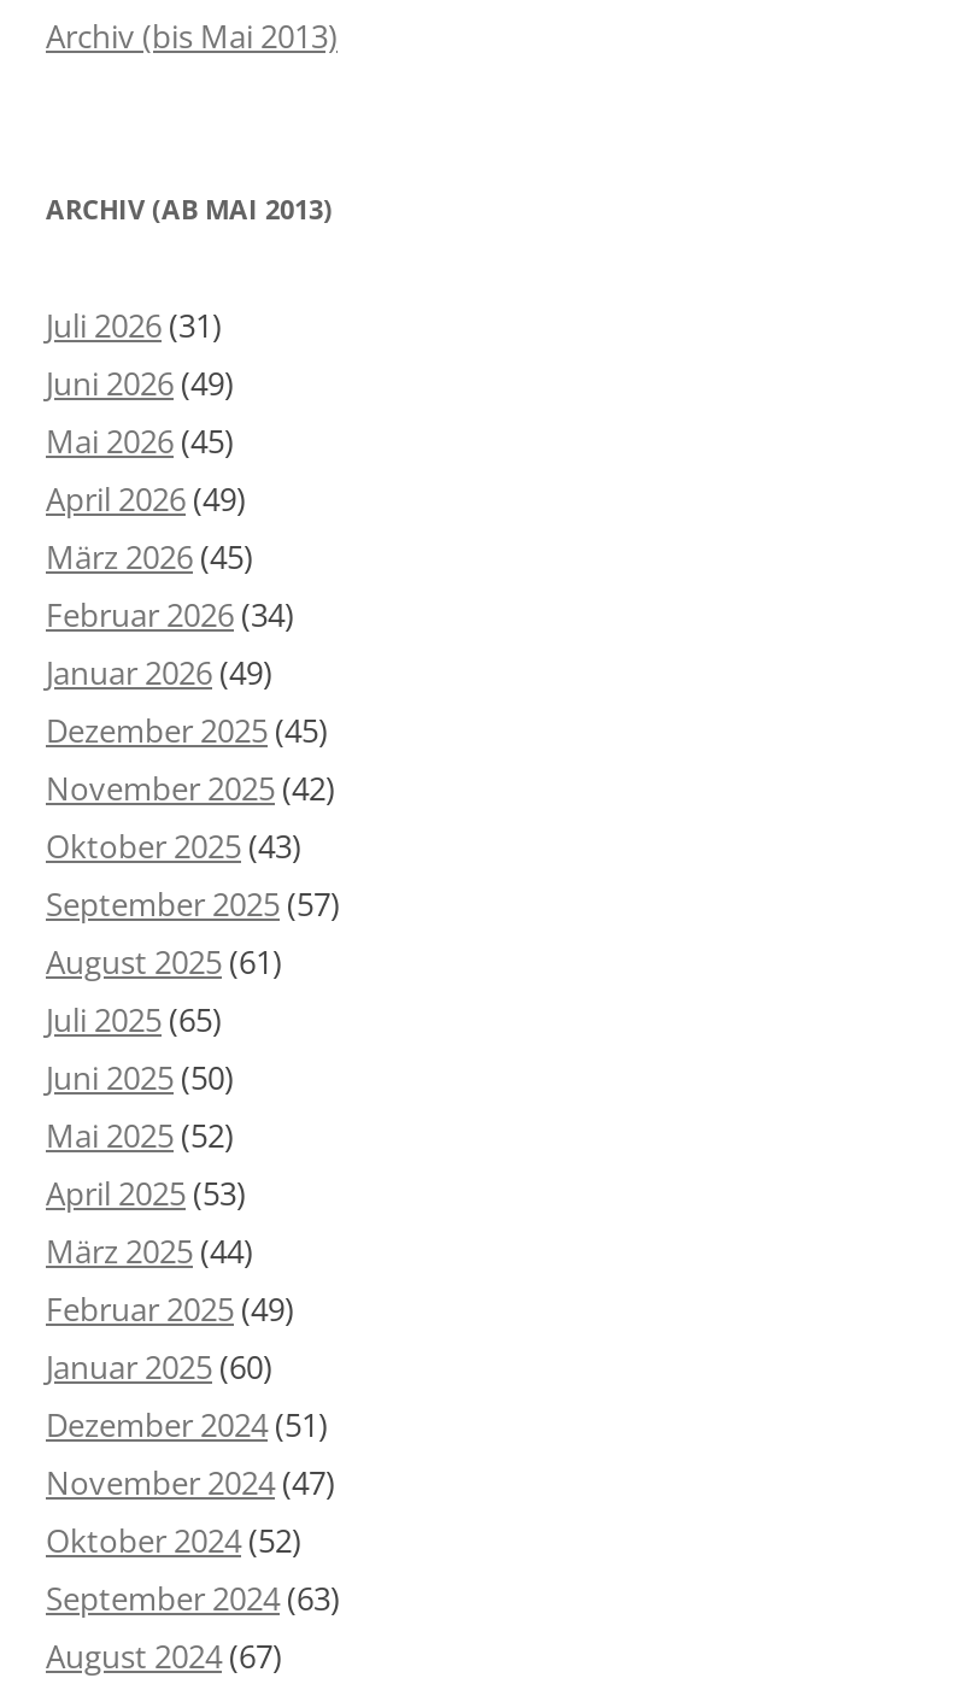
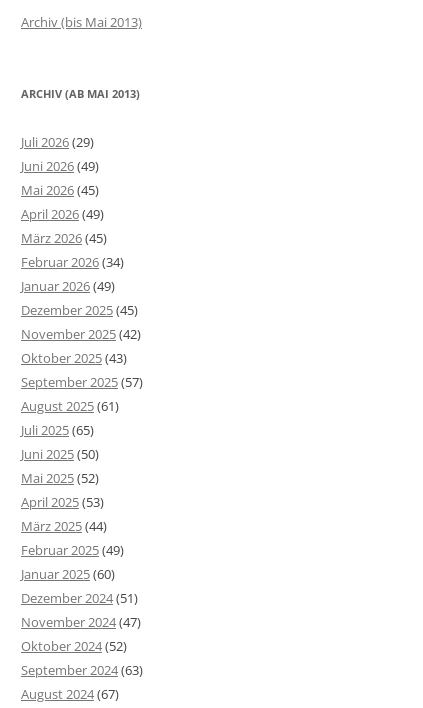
[46,305,222,348] Juli 2026 (31) -> [21,133,94,151] Juli 2026 (29)

